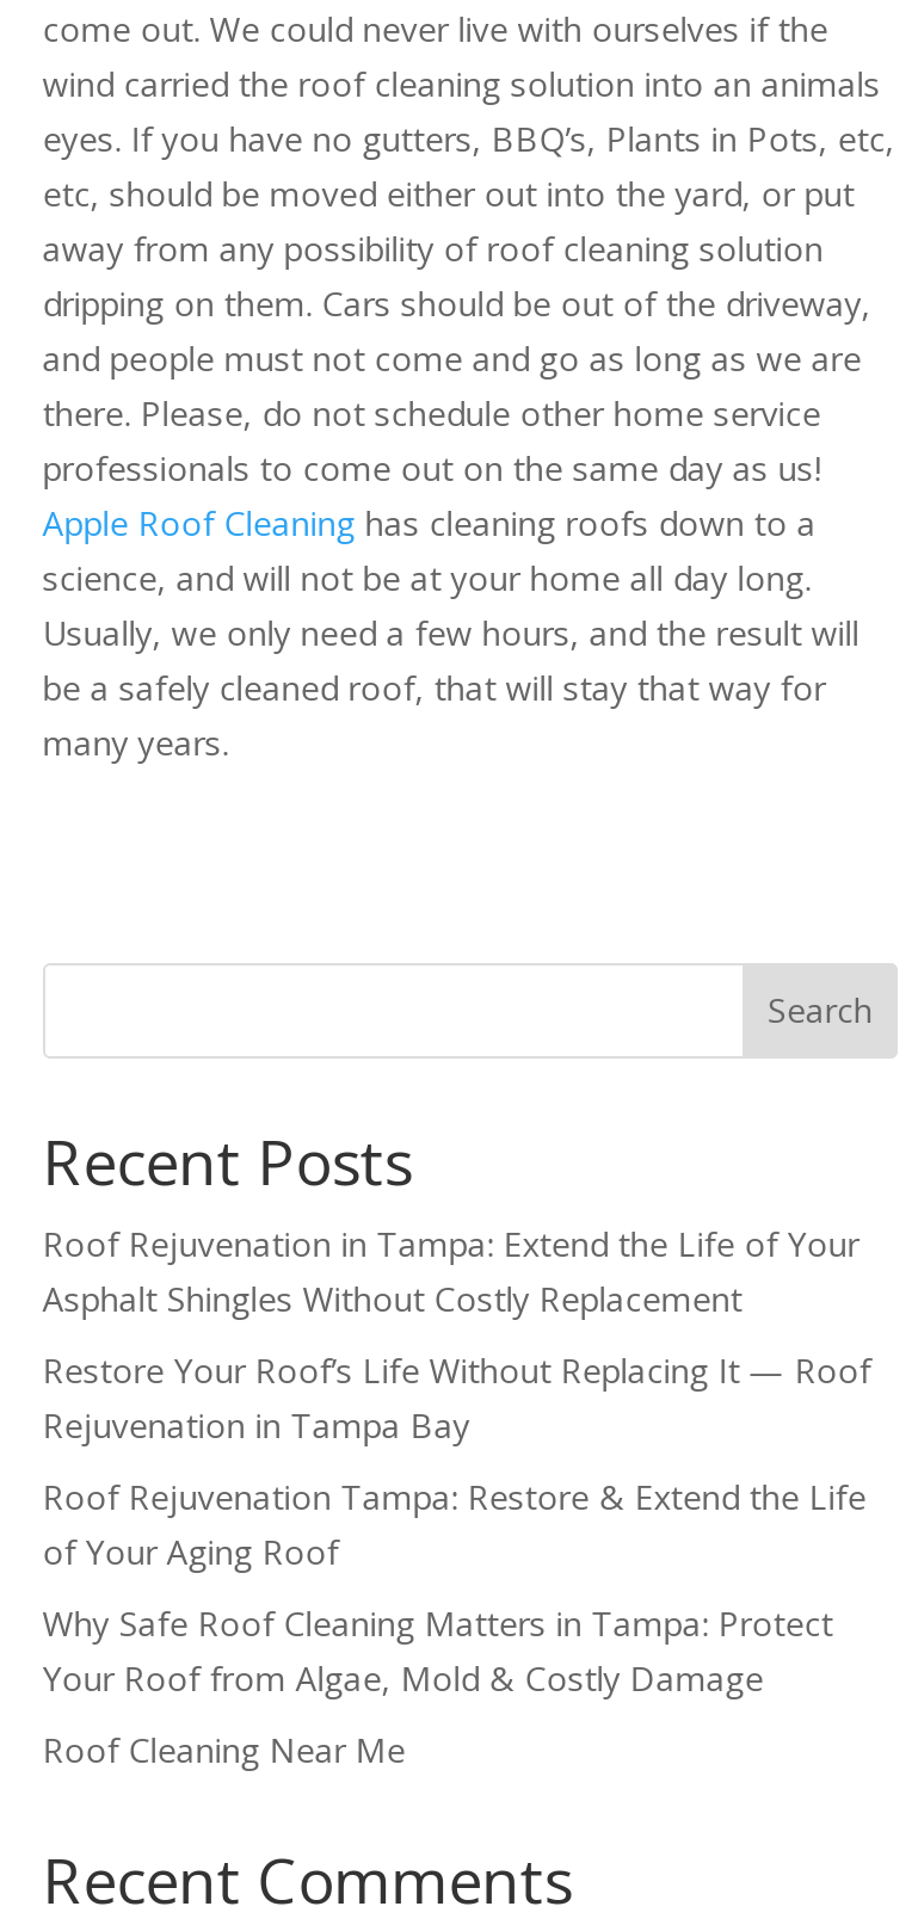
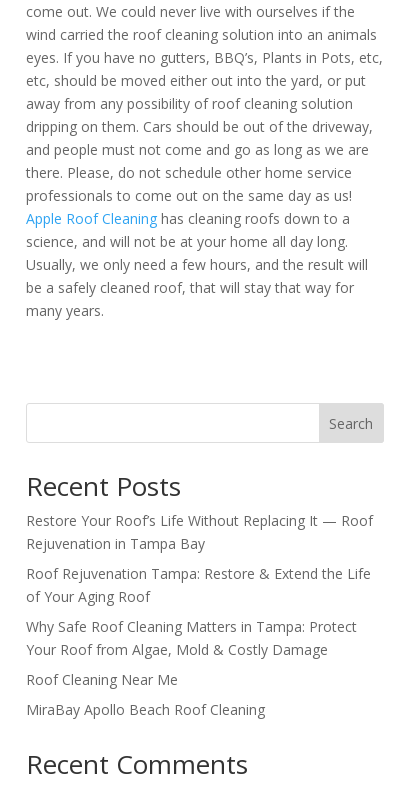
[42,1220,859,1320] Roof Rejuvenation in Tampa: Extend the Life of Your | Asphalt Shingles Without Costly Replacement -> none
moved [42,1347,871,1772] -> [26,511,373,689]: Restore Your Roof’s Life Without Replacing It — Roof | Rejuvenation in Tampa Bay | Roof Rejuvenation Tampa: Restore & Extend the Life | of Your Aging Roof | Why Safe Roof Cleaning Matters in Tampa: Protect | Your Roof from Algae, Mold & Costly Damage | Roof Cleaning Near Me
none -> [26,700,265,719] MiraBay Apollo Beach Roof Cleaning

